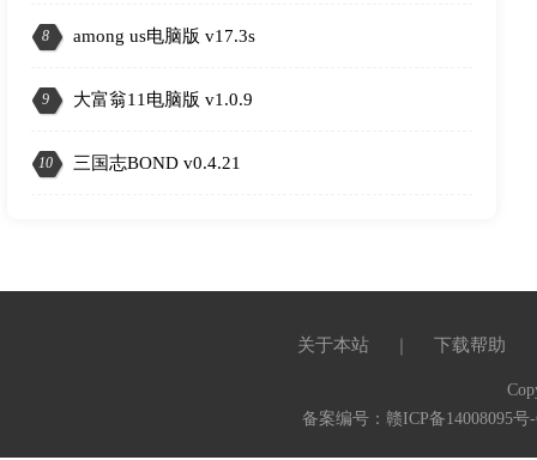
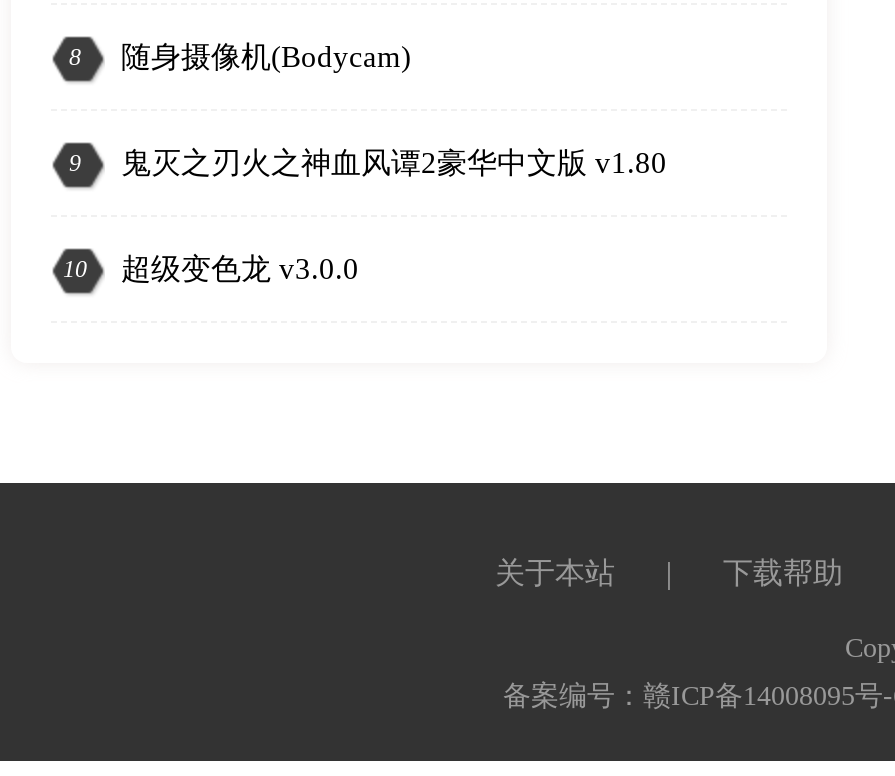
[73,26,255,46] among us电脑版 v17.3s -> [121,41,411,73] 随身摄像机(Bodycam)
[73,90,253,109] 大富翁11电脑版 v1.0.9 -> [121,147,667,179] 鬼灭之刃火之神血风谭2豪华中文版 v1.80
[38,153,241,172] 10 三国志BOND v0.4.21 -> [63,253,359,285] 10 超级变色龙 v3.0.0

